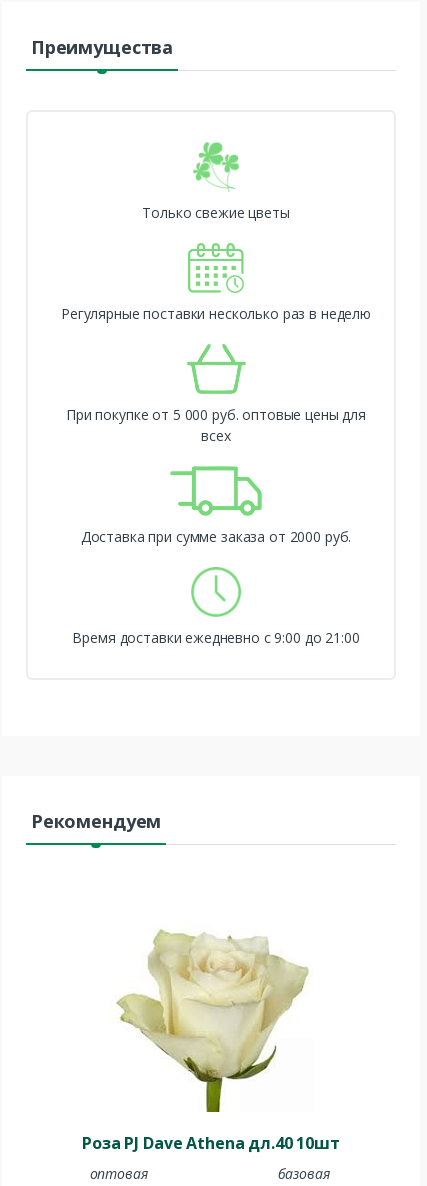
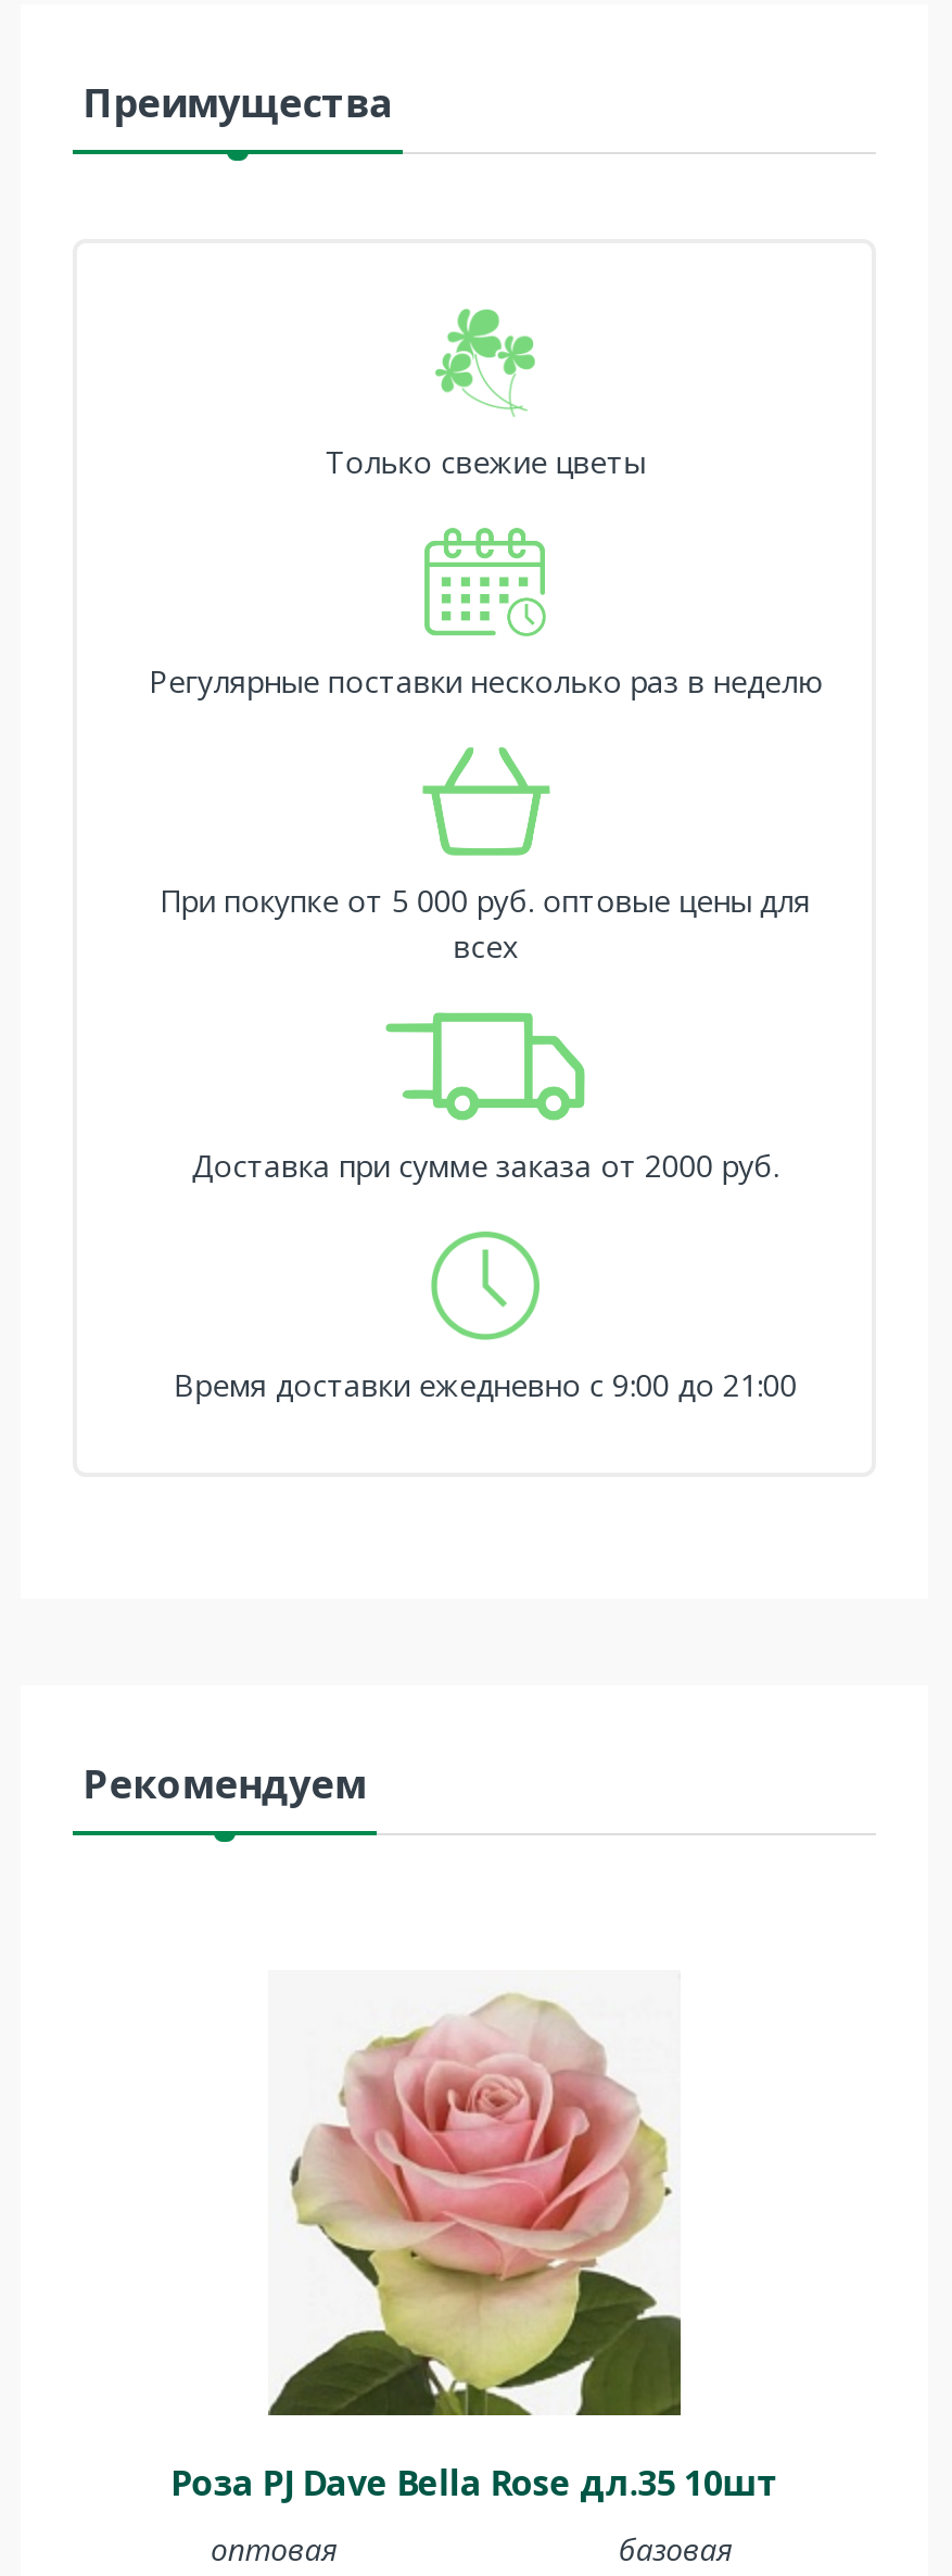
[82,917,340,1154] [image] | Роза PJ Dave Athena дл.40 10шт -> [170,1990,778,2507] [image] | Роза PJ Dave Bella Rose дл.35 10шт

